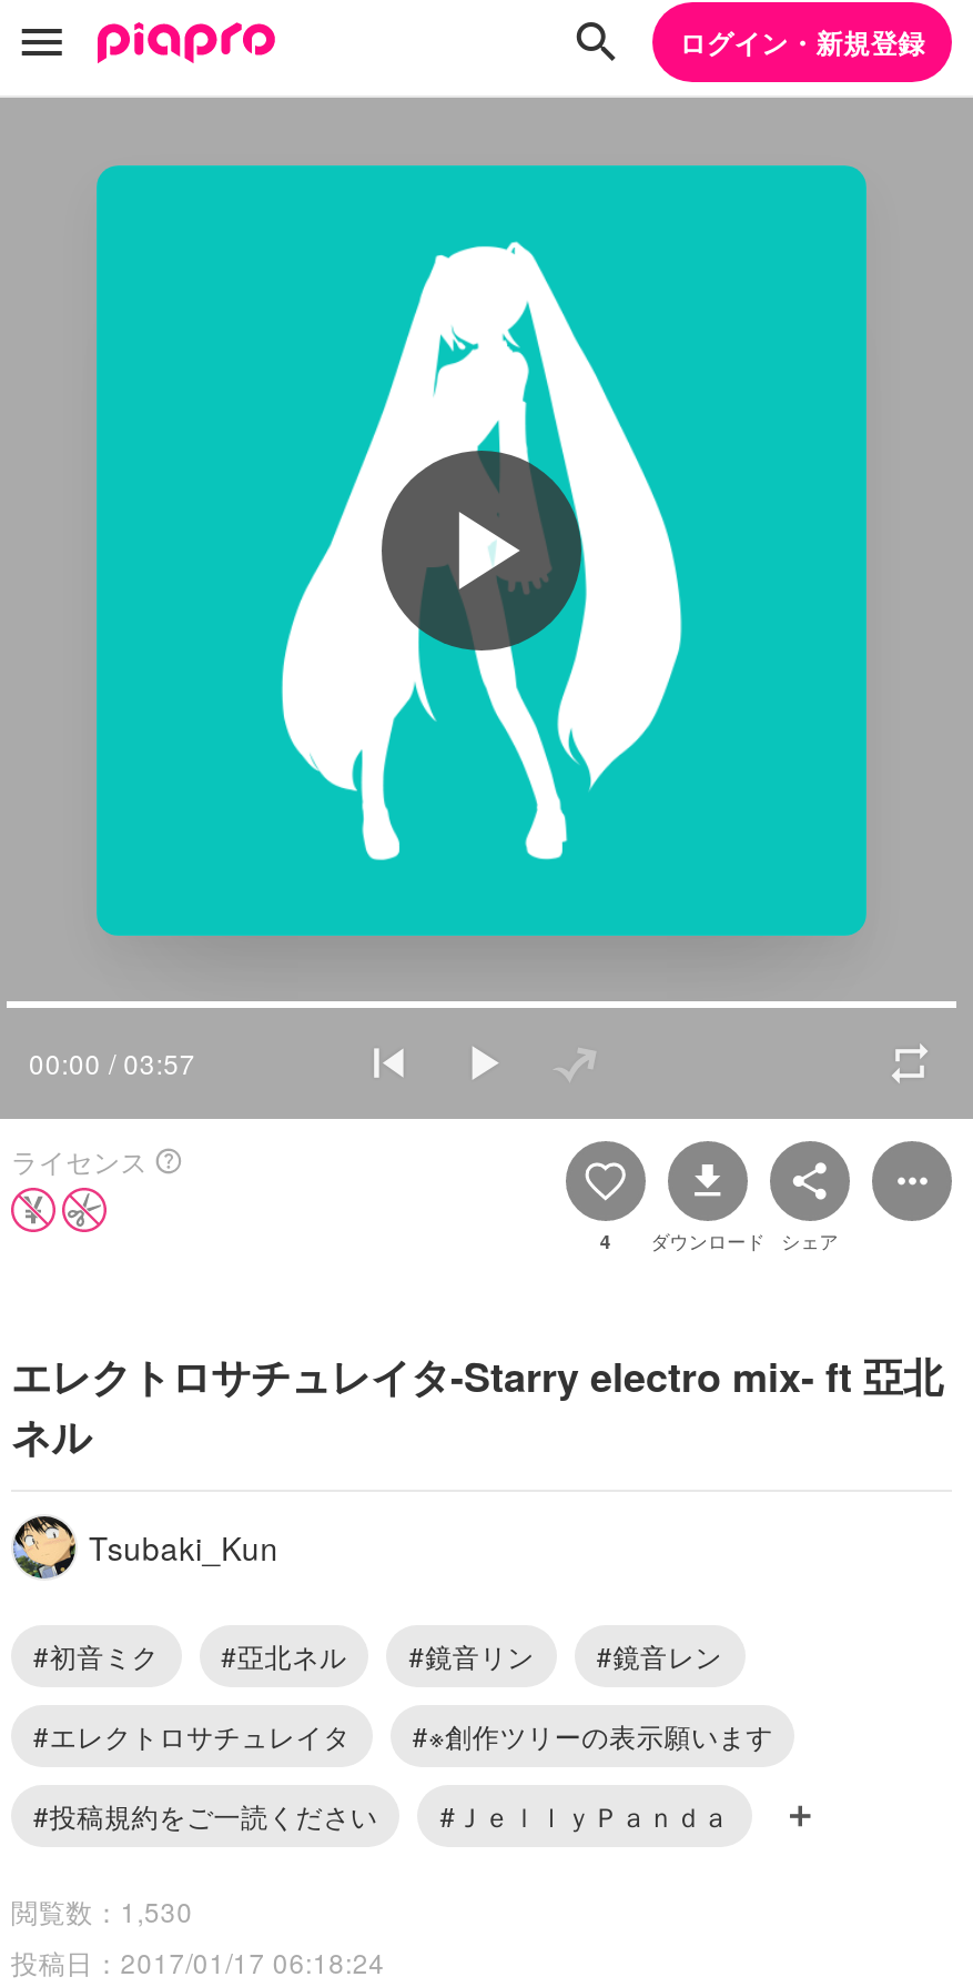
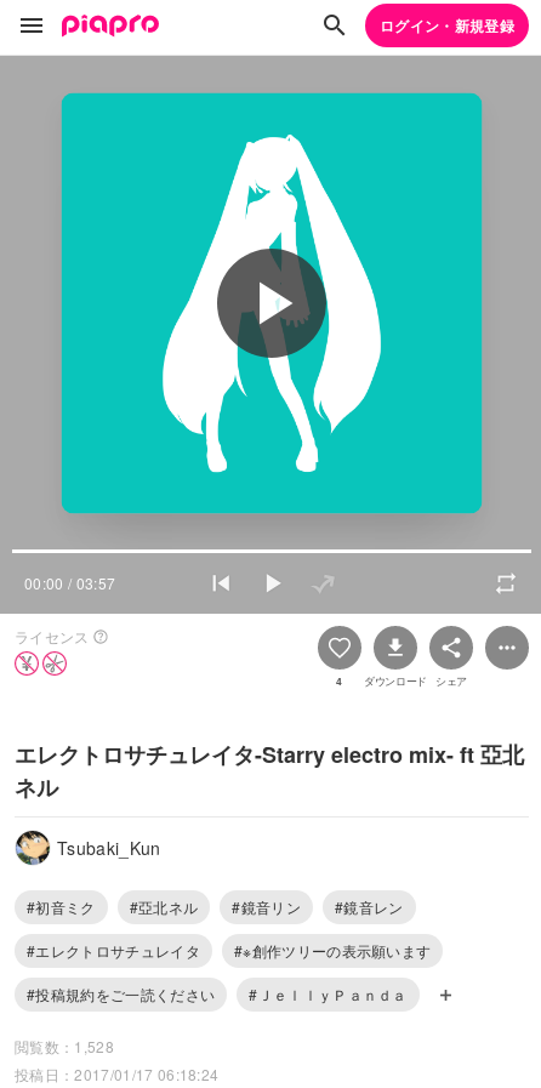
[11,1892,193,1929] 閲覧数：1,530 -> [15,1036,114,1056] 閲覧数：1,528

